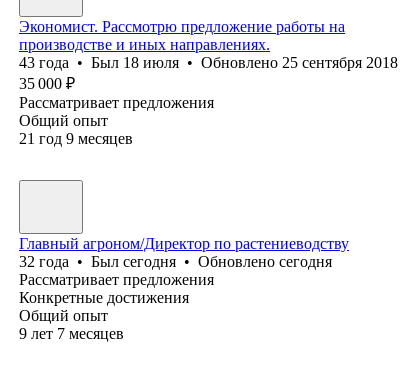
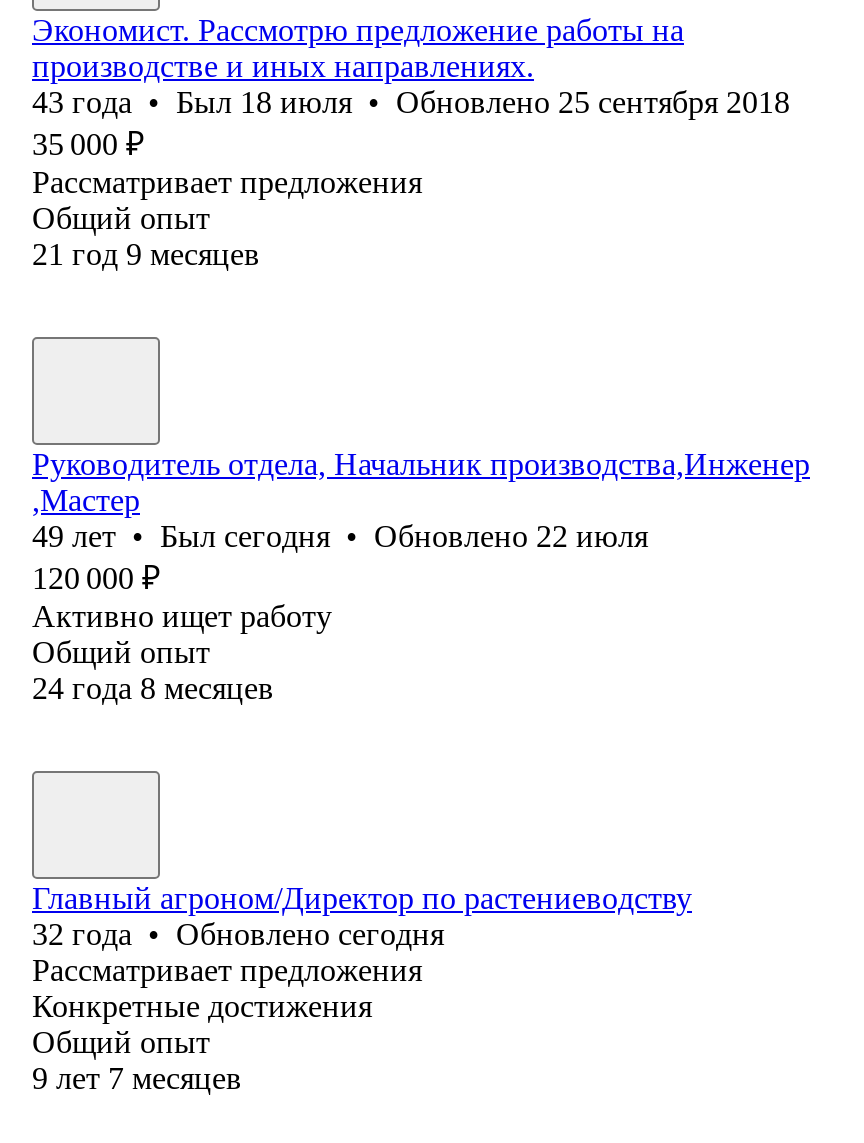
none -> [32,447,810,705] Руководитель отдела, Начальник производства,Инженер | ,Мастер | 49 лет • Был сегодня • Обновлено 22 июля | 120 000 ₽ | Активно ищет работу | Общий опыт | 24 года 8 месяцев
[19,253,332,270] 32 года • Был сегодня • Обновлено сегодня -> [32,917,444,951] 32 года • Обновлено сегодня

